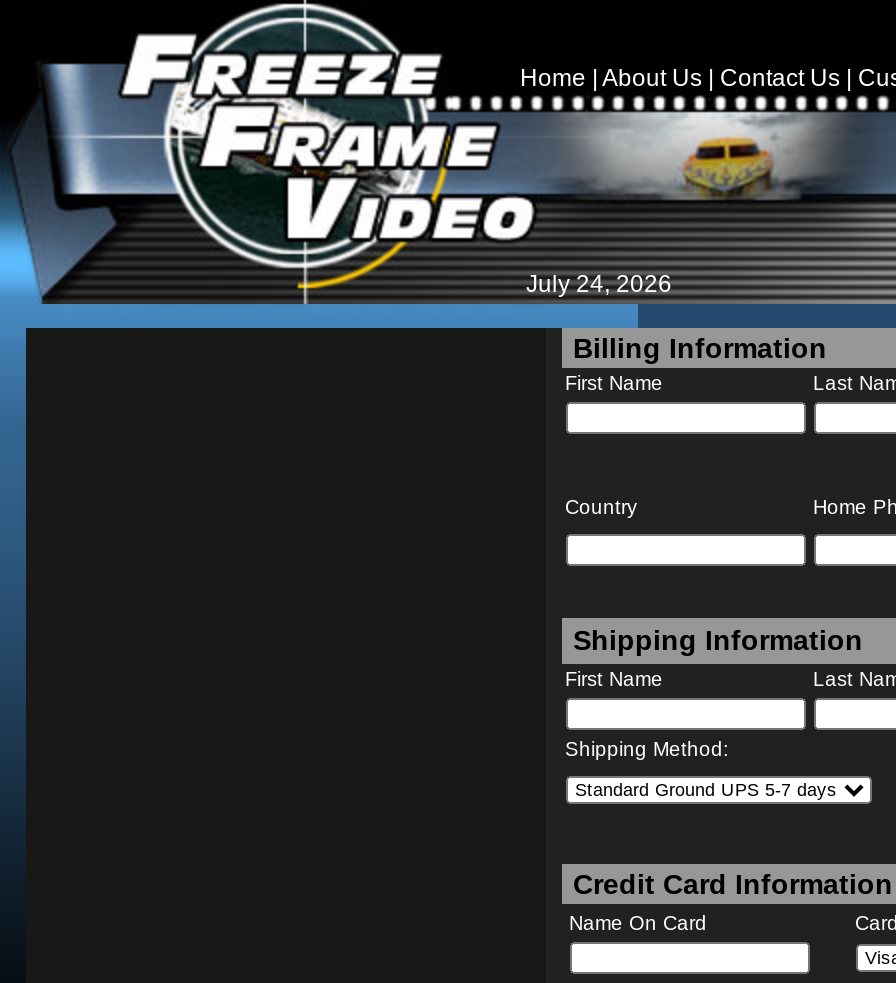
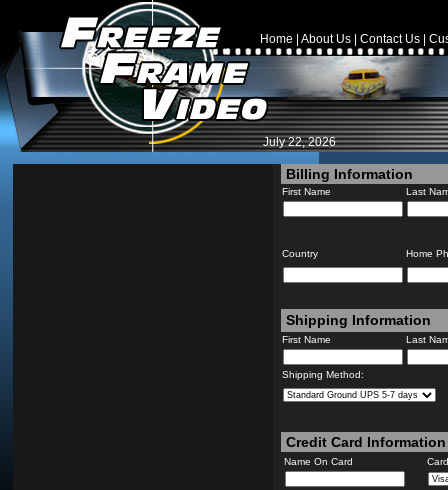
[526,270,684,298] July 24, 2026 -> [263,135,342,149] July 22, 2026

